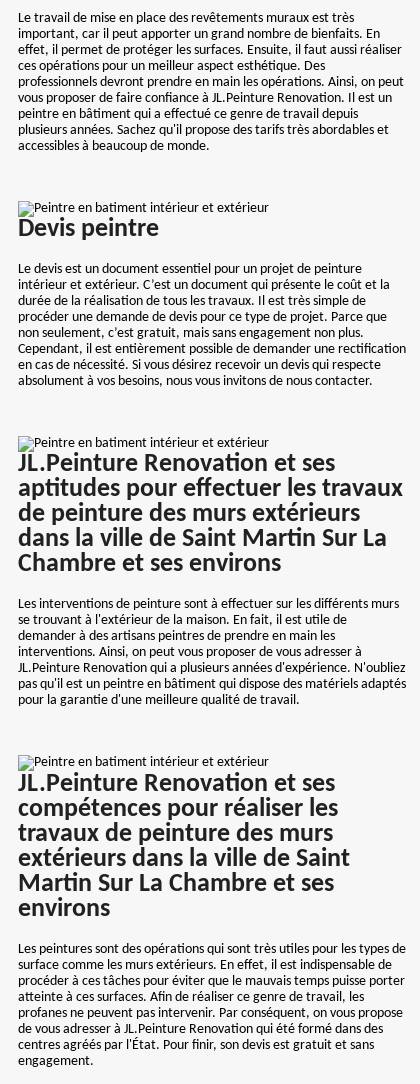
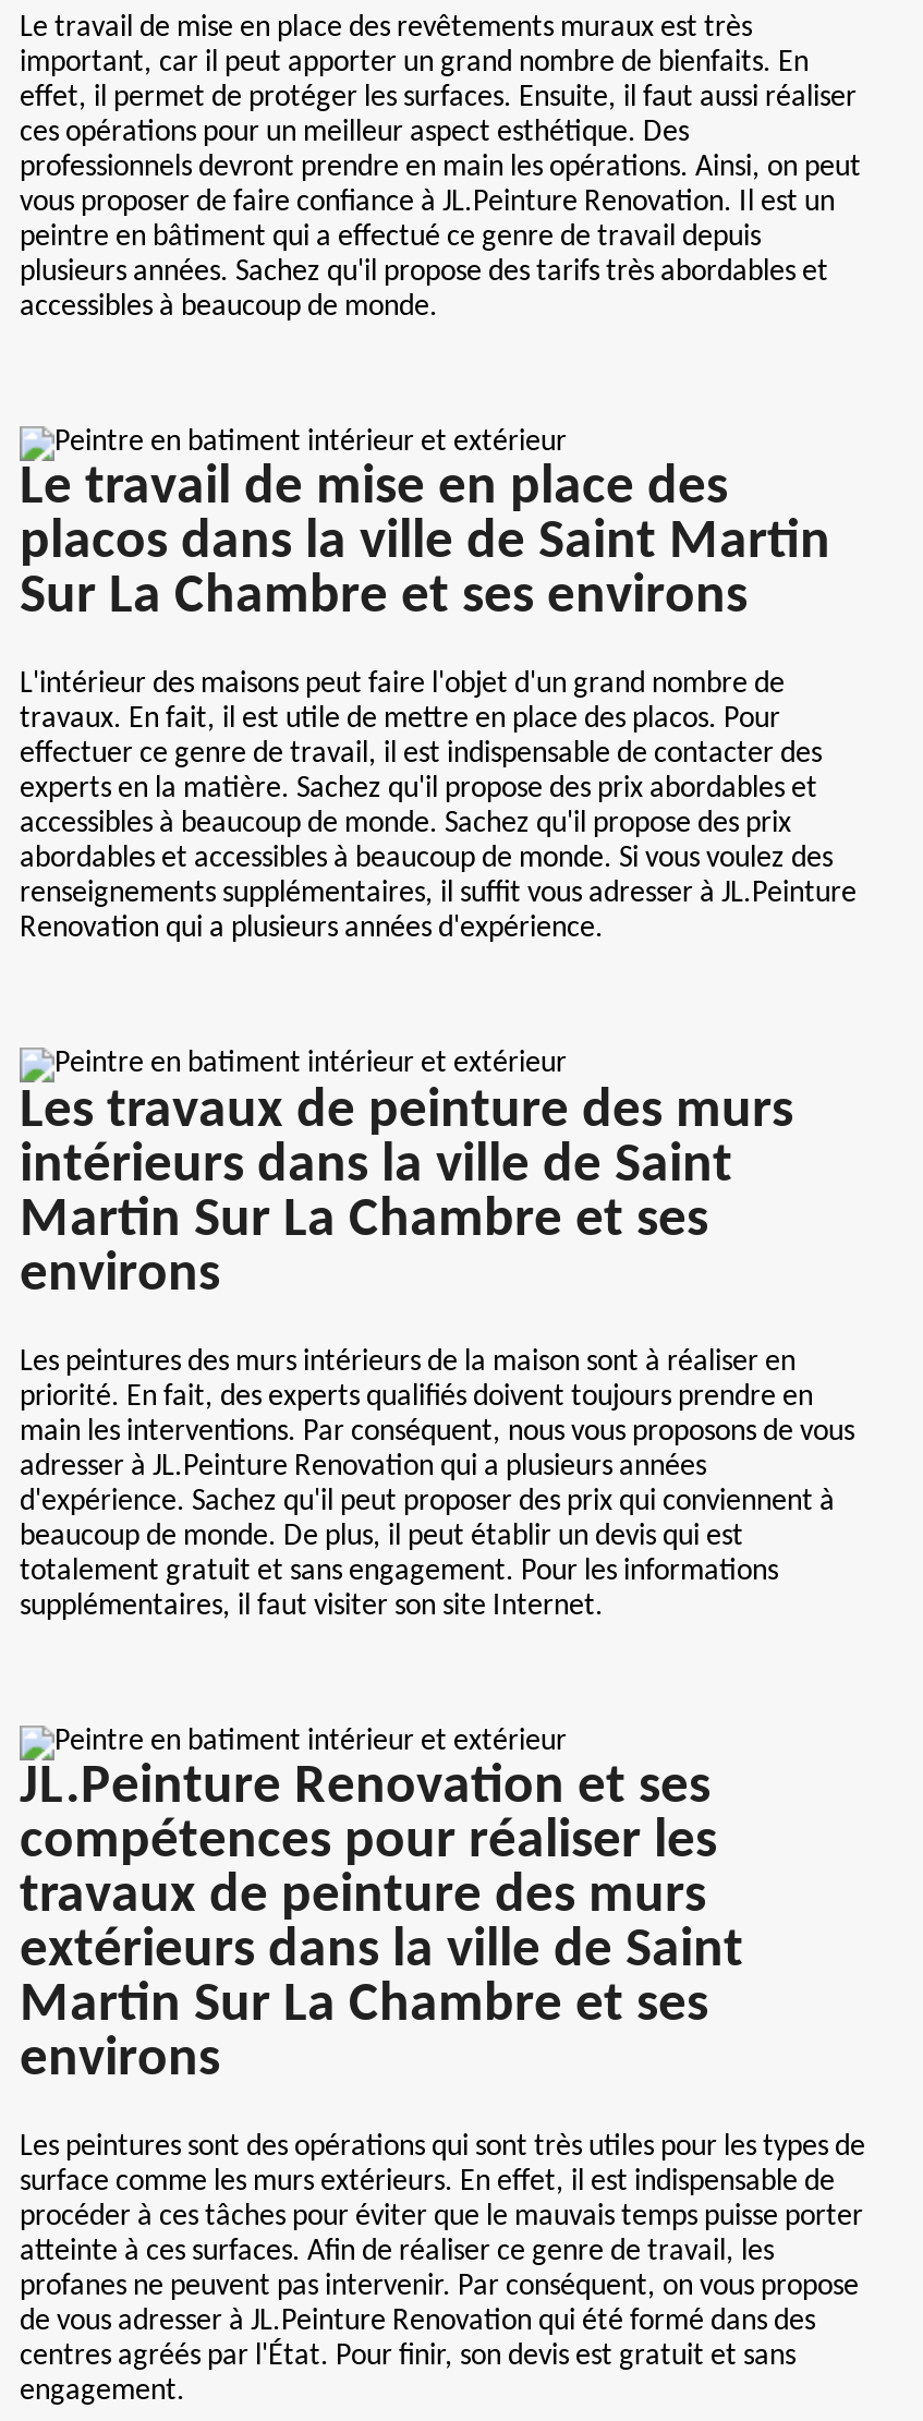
[18,217,159,242] Devis peintre -> [20,462,830,626] Le travail de mise en place des | placos dans la ville de Saint Martin | Sur La Chambre et ses environs
[18,262,406,389] Le devis est un document essentiel pour un projet de peinture | intérieur et extérieur. C’est un document qui présente le coût et la | durée de la réalisation de tous les travaux. Il est très simple de | procéder une demande de devis pour ce type de projet. Parce que | non seulement, c’est gratuit, mais sans engagement non plus. | Cependant, il est entièrement possible de demander une rectification | en cas de nécessité. Si vous désirez recevoir un devis qui respecte | absolument à vos besoins, nous vous invitons de nous contacter. -> [20,670,857,946] L'intérieur des maisons peut faire l'objet d'un grand nombre de | travaux. En fait, il est utile de mettre en place des placos. Pour | effectuer ce genre de travail, il est indispensable de contacter des | experts en la matière. Sachez qu'il propose des prix abordables et | accessibles à beaucoup de monde. Sachez qu'il propose des prix | abordables et accessibles à beaucoup de monde. Si vous voulez des | renseignements supplémentaires, il suffit vous adresser à JL.Peinture | Renovation qui a plusieurs années d'expérience.
[18,452,403,577] JL.Peinture Renovation et ses | aptitudes pour effectuer les travaux | de peinture des murs extérieurs | dans la ville de Saint Martin Sur La | Chambre et ses environs -> [20,1084,793,1302] Les travaux de peinture des murs | intérieurs dans la ville de Saint | Martin Sur La Chambre et ses | environs
[18,597,406,708] Les interventions de peinture sont à effectuer sur les différents murs | se trouvant à l'extérieur de la maison. En fait, il est utile de | demander à des artisans peintres de prendre en main les | interventions. Ainsi, on peut vous proposer de vous adresser à | JL.Peinture Renovation qui a plusieurs années d'expérience. N'oubliez | pas qu'il est un peintre en bâtiment qui dispose des matériels adaptés | pour la garantie d'une meilleure qualité de travail. -> [20,1346,854,1623] Les peintures des murs intérieurs de la maison sont à réaliser en | priorité. En fait, des experts qualifiés doivent toujours prendre en | main les interventions. Par conséquent, nous vous proposons de vous | adresser à JL.Peinture Renovation qui a plusieurs années | d'expérience. Sachez qu'il peut proposer des prix qui conviennent à | beaucoup de monde. De plus, il peut établir un devis qui est | totalement gratuit et sans engagement. Pour les informations | supplémentaires, il faut visiter son site Internet.

